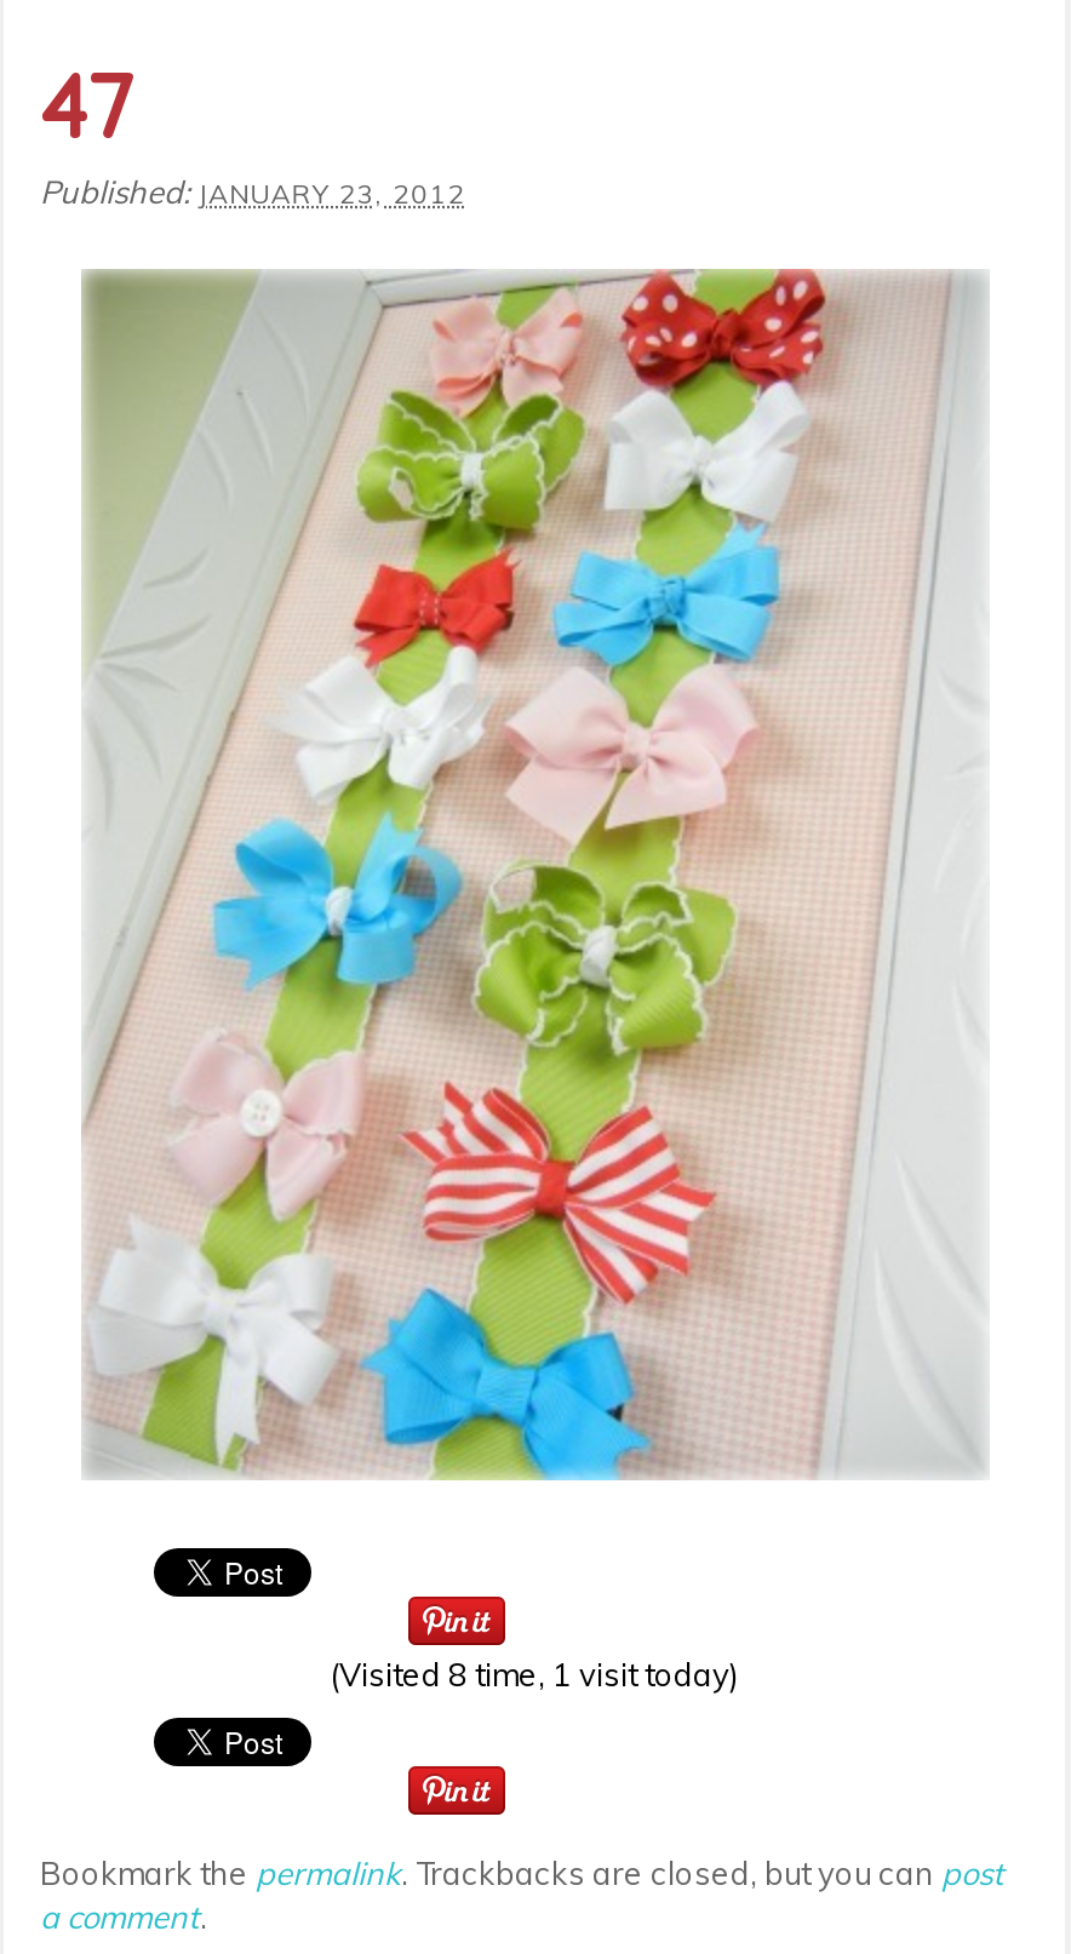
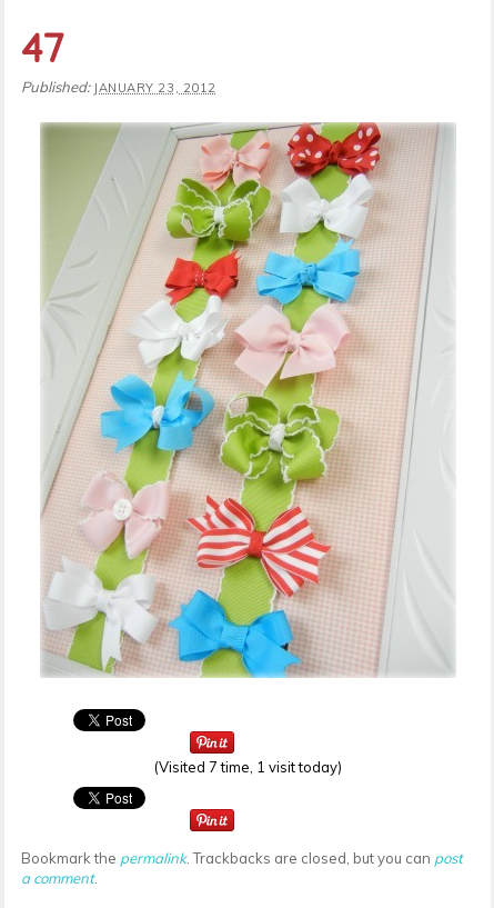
[330,1655,739,1694] (Visited 8 time, 1 visit today) -> [154,758,341,776] (Visited 7 time, 1 visit today)

